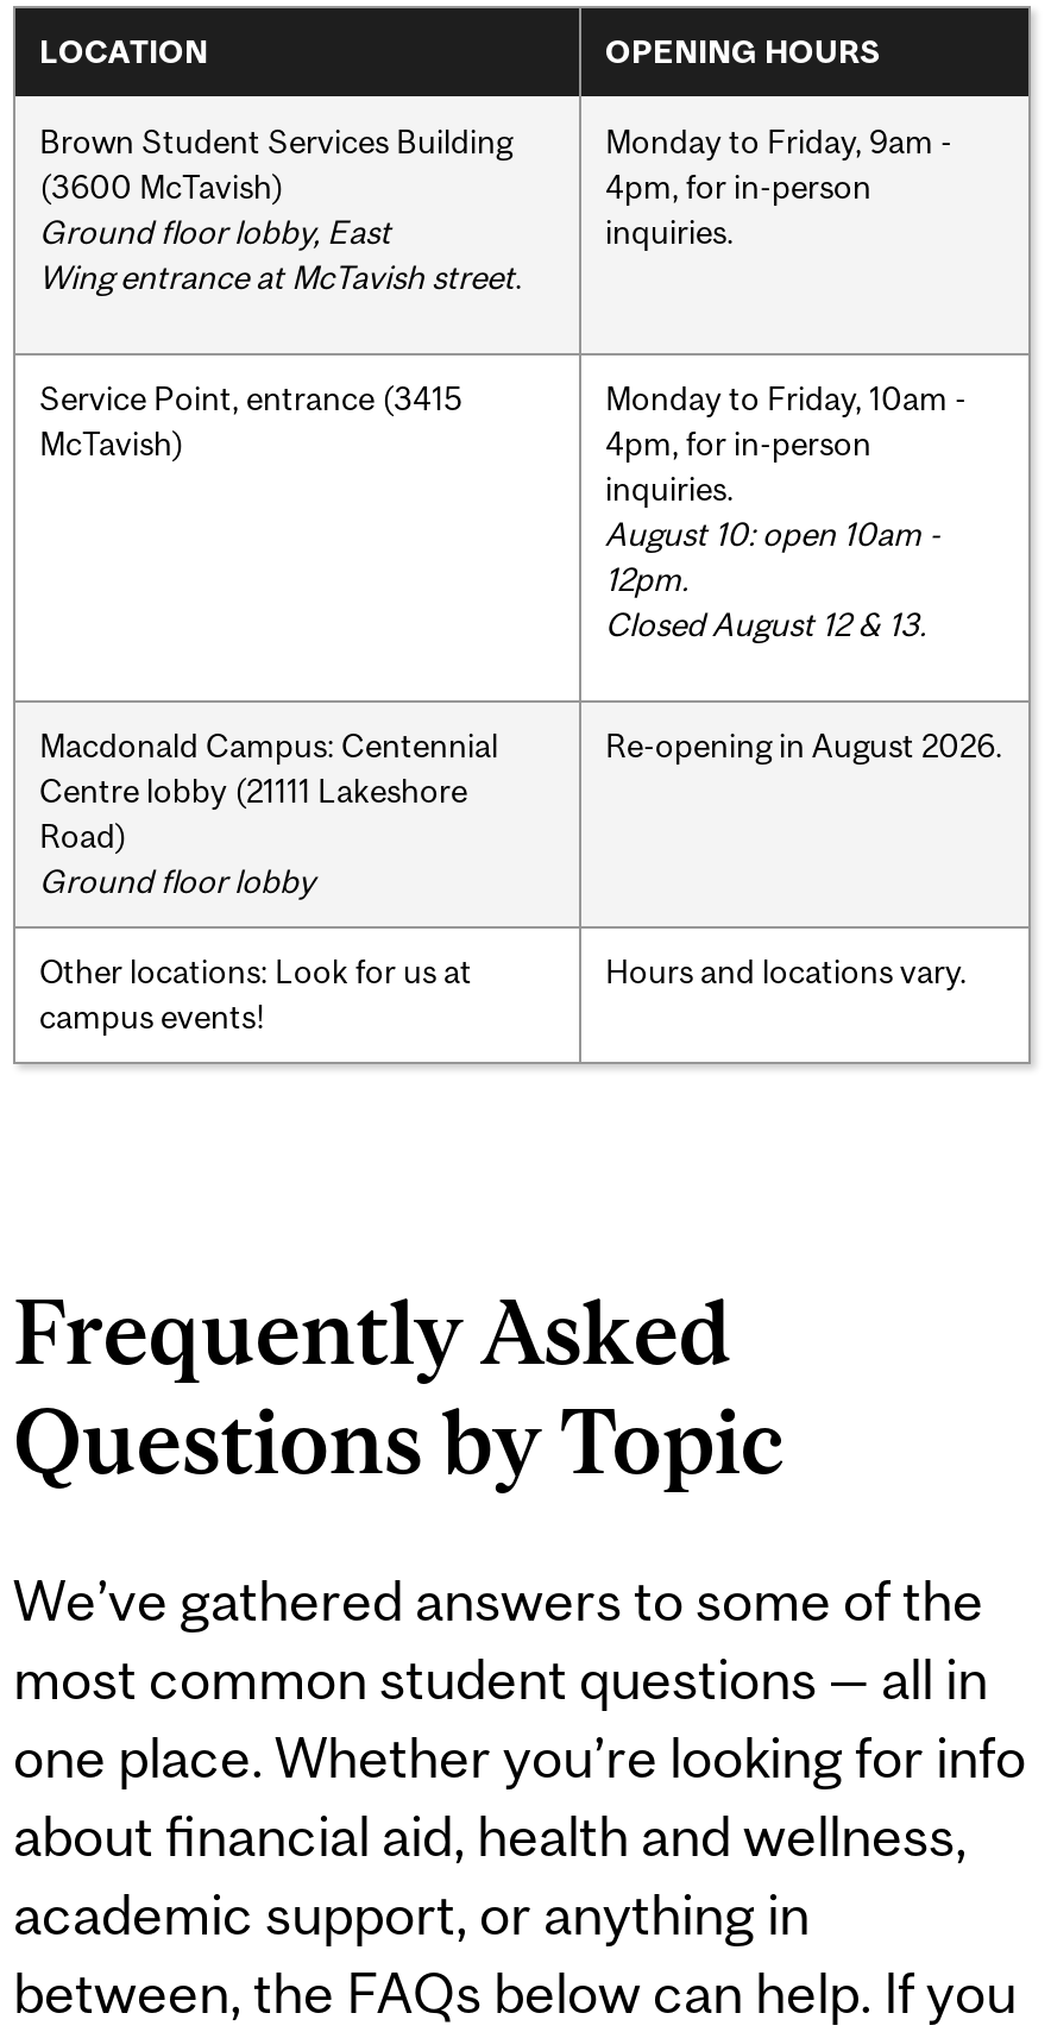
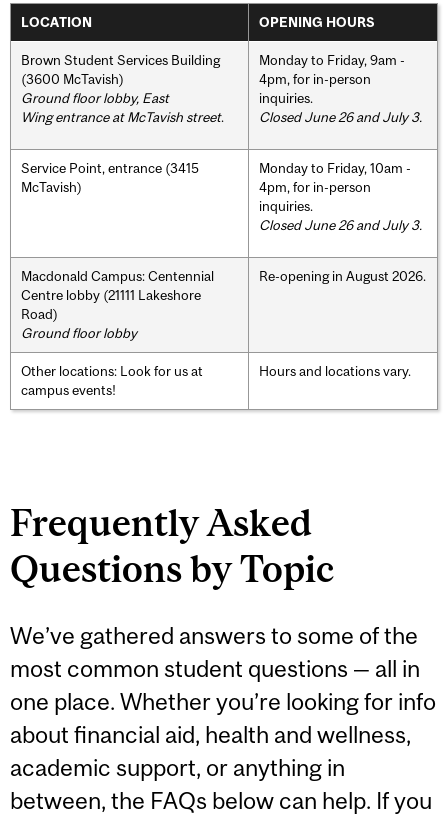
none -> [259,109,422,125] Closed June 26 and July 3.
[605,514,940,642] August 10: open 10am - | 12pm. | Closed August 12 & 13. -> [259,217,422,233] Closed June 26 and July 3.

